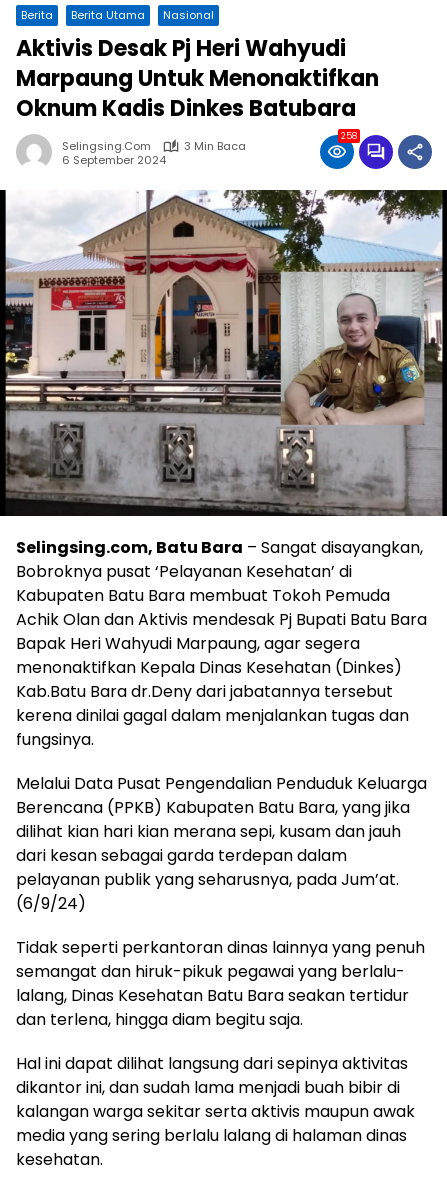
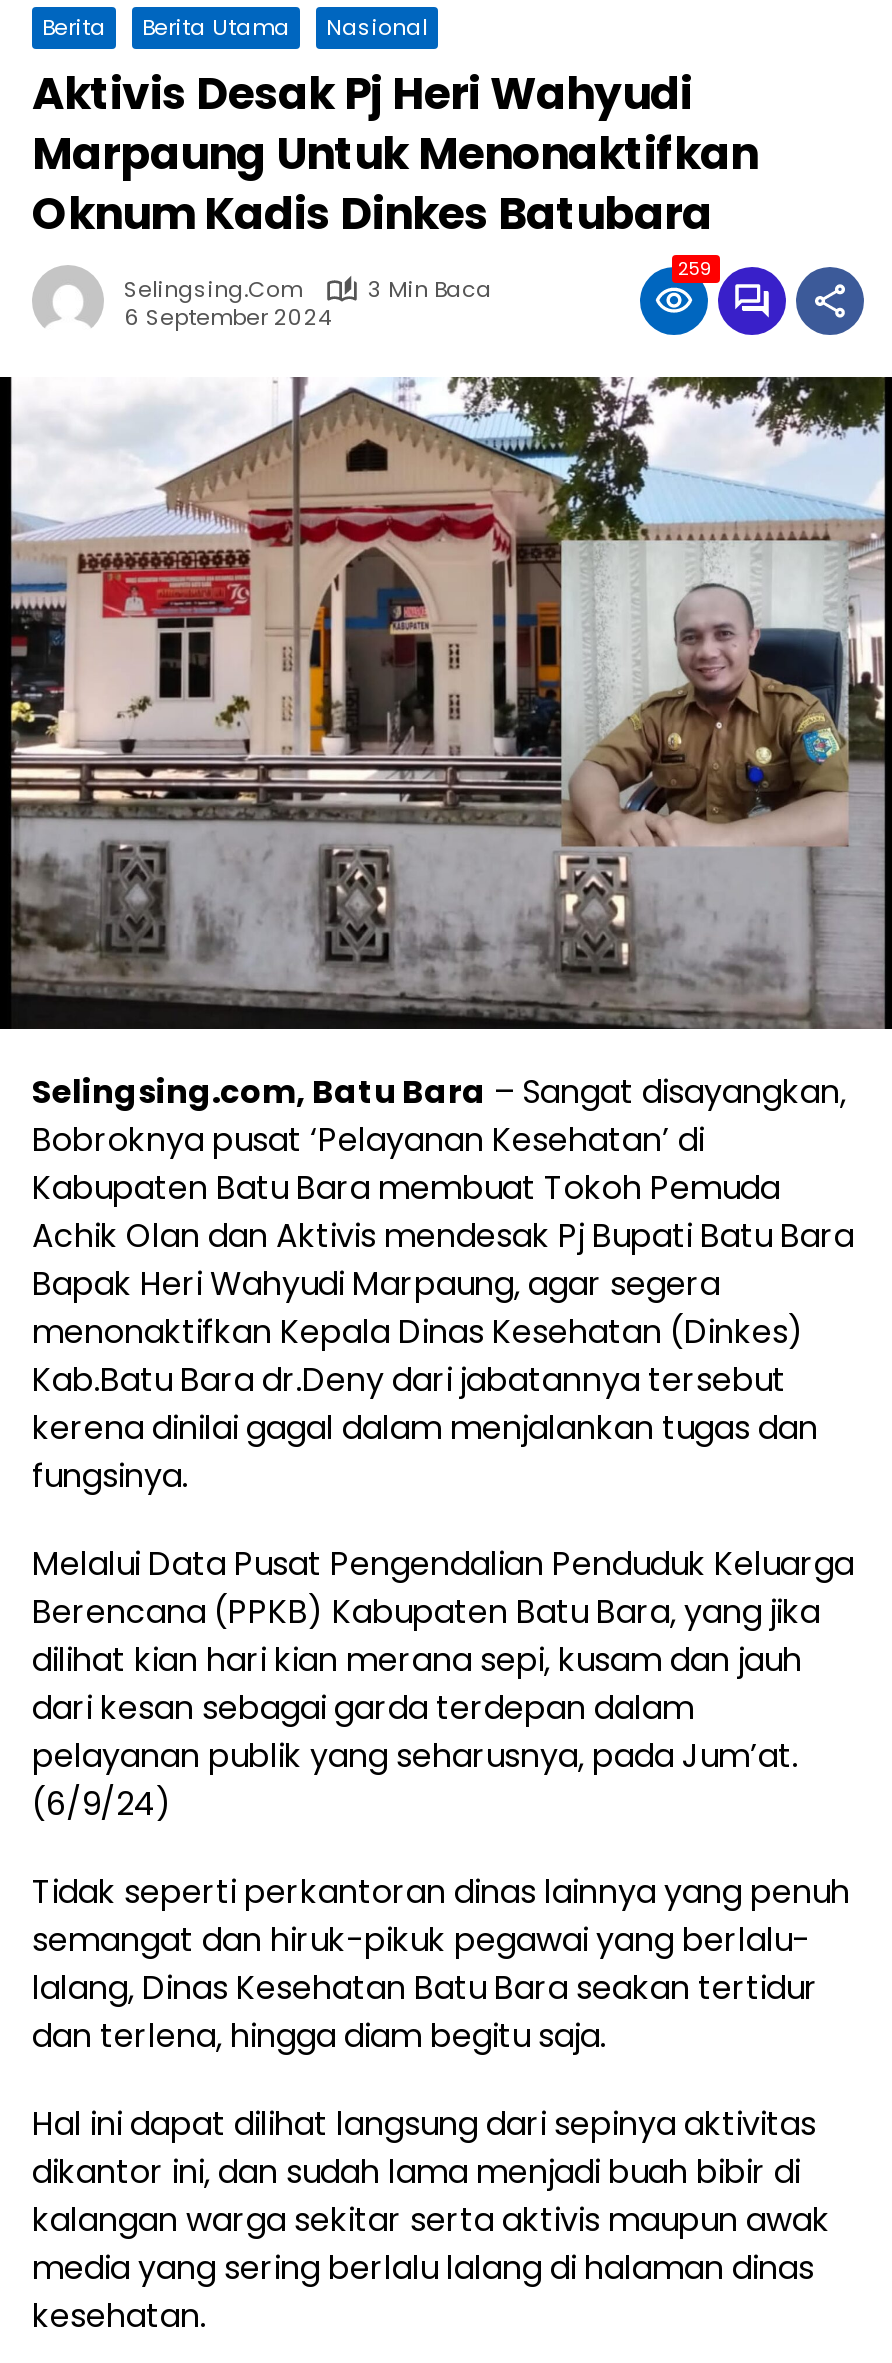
[341,130,357,142] 258 -> [678,257,714,281] 259

